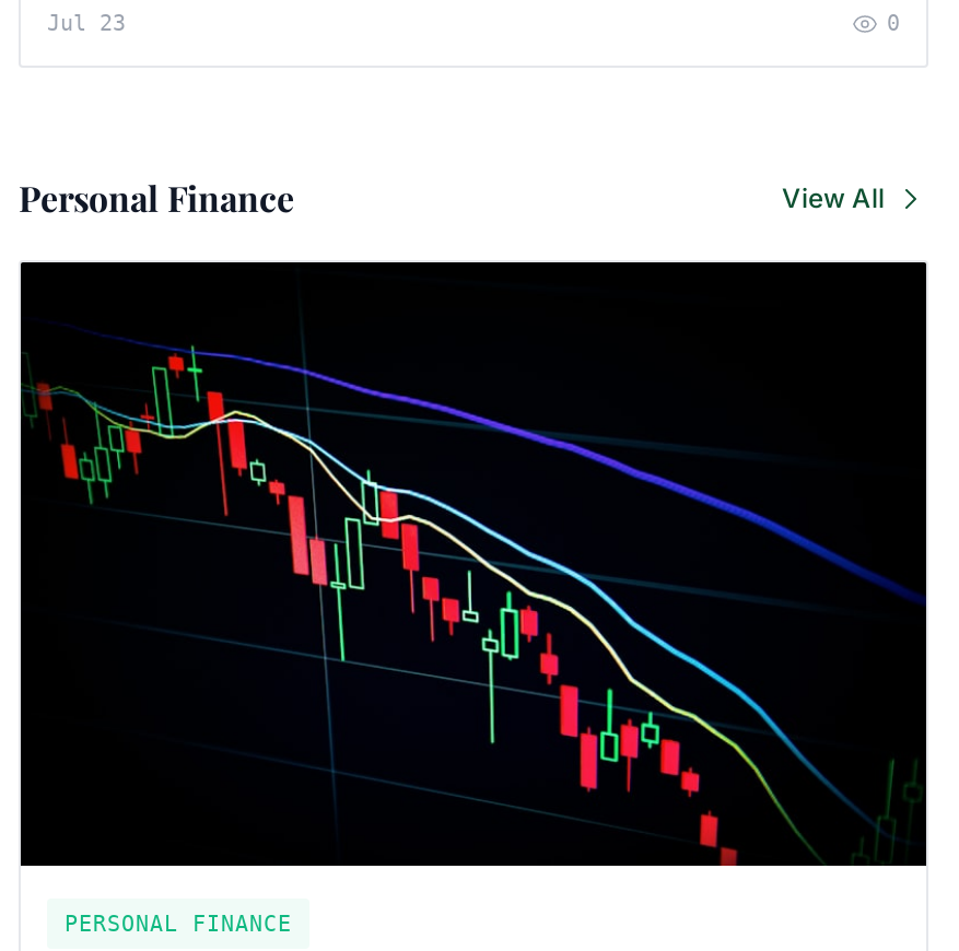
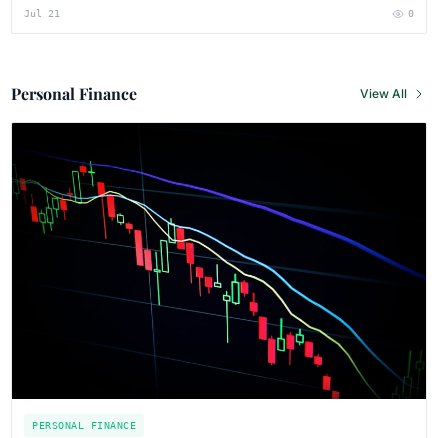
[47,11,126,35] Jul 23 -> [24,8,60,19] Jul 21

